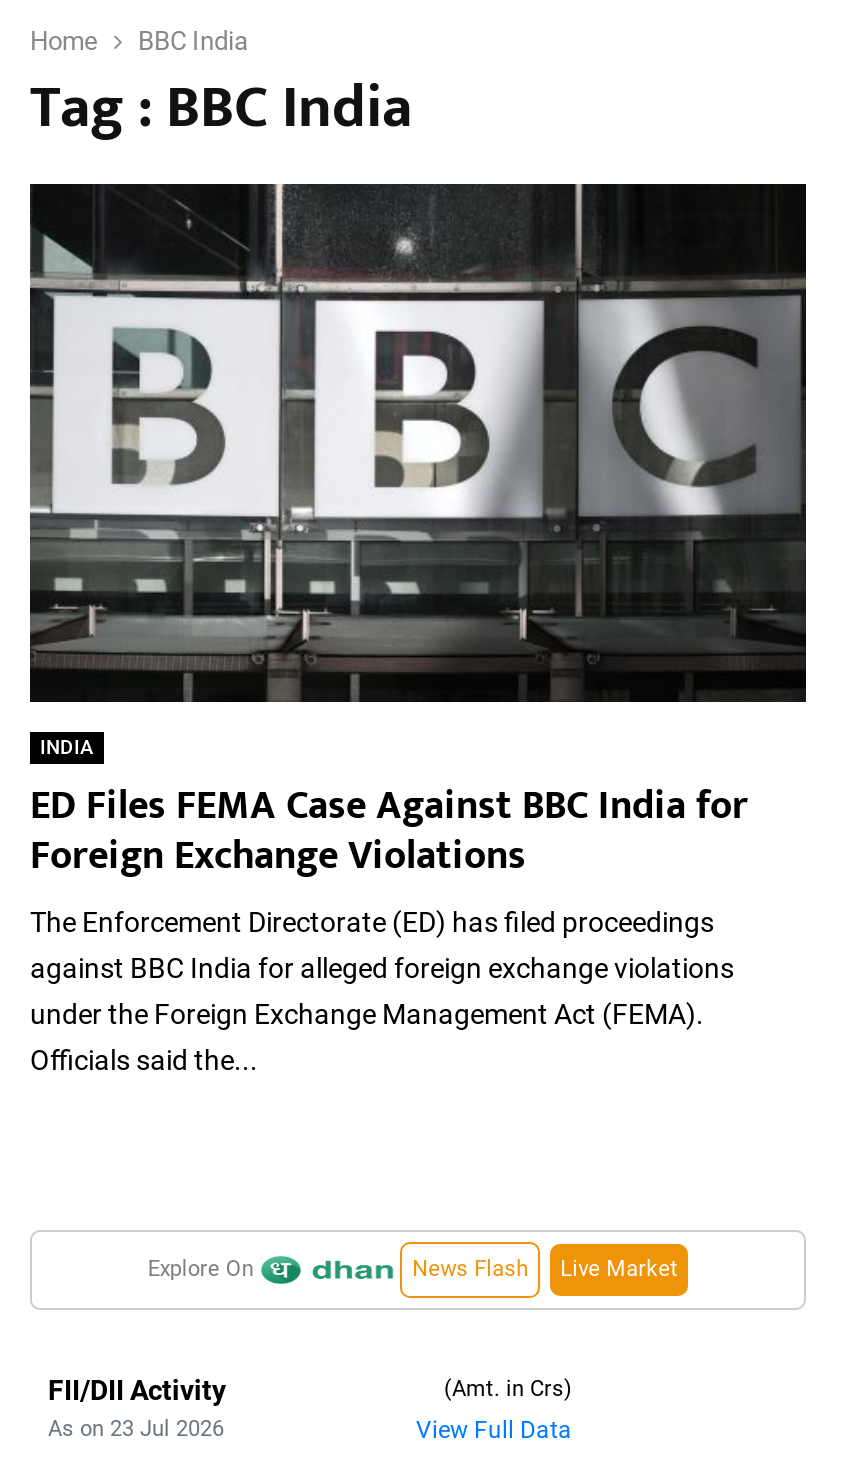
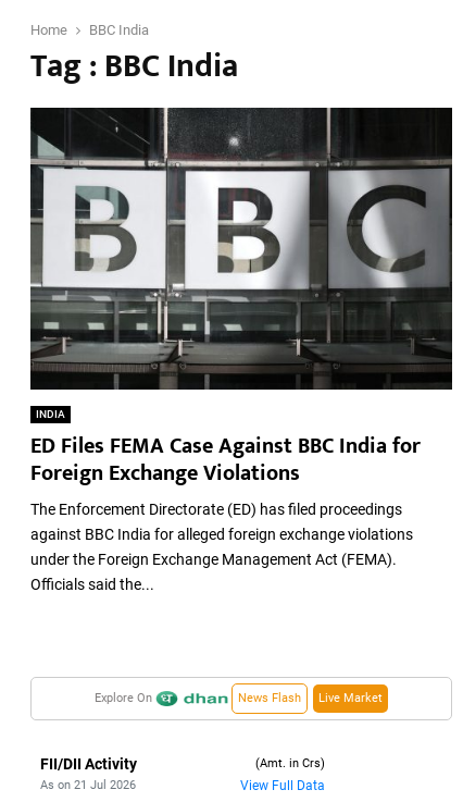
[48,1415,224,1441] As on 23 Jul 2026 -> [40,778,136,792] As on 21 Jul 2026

